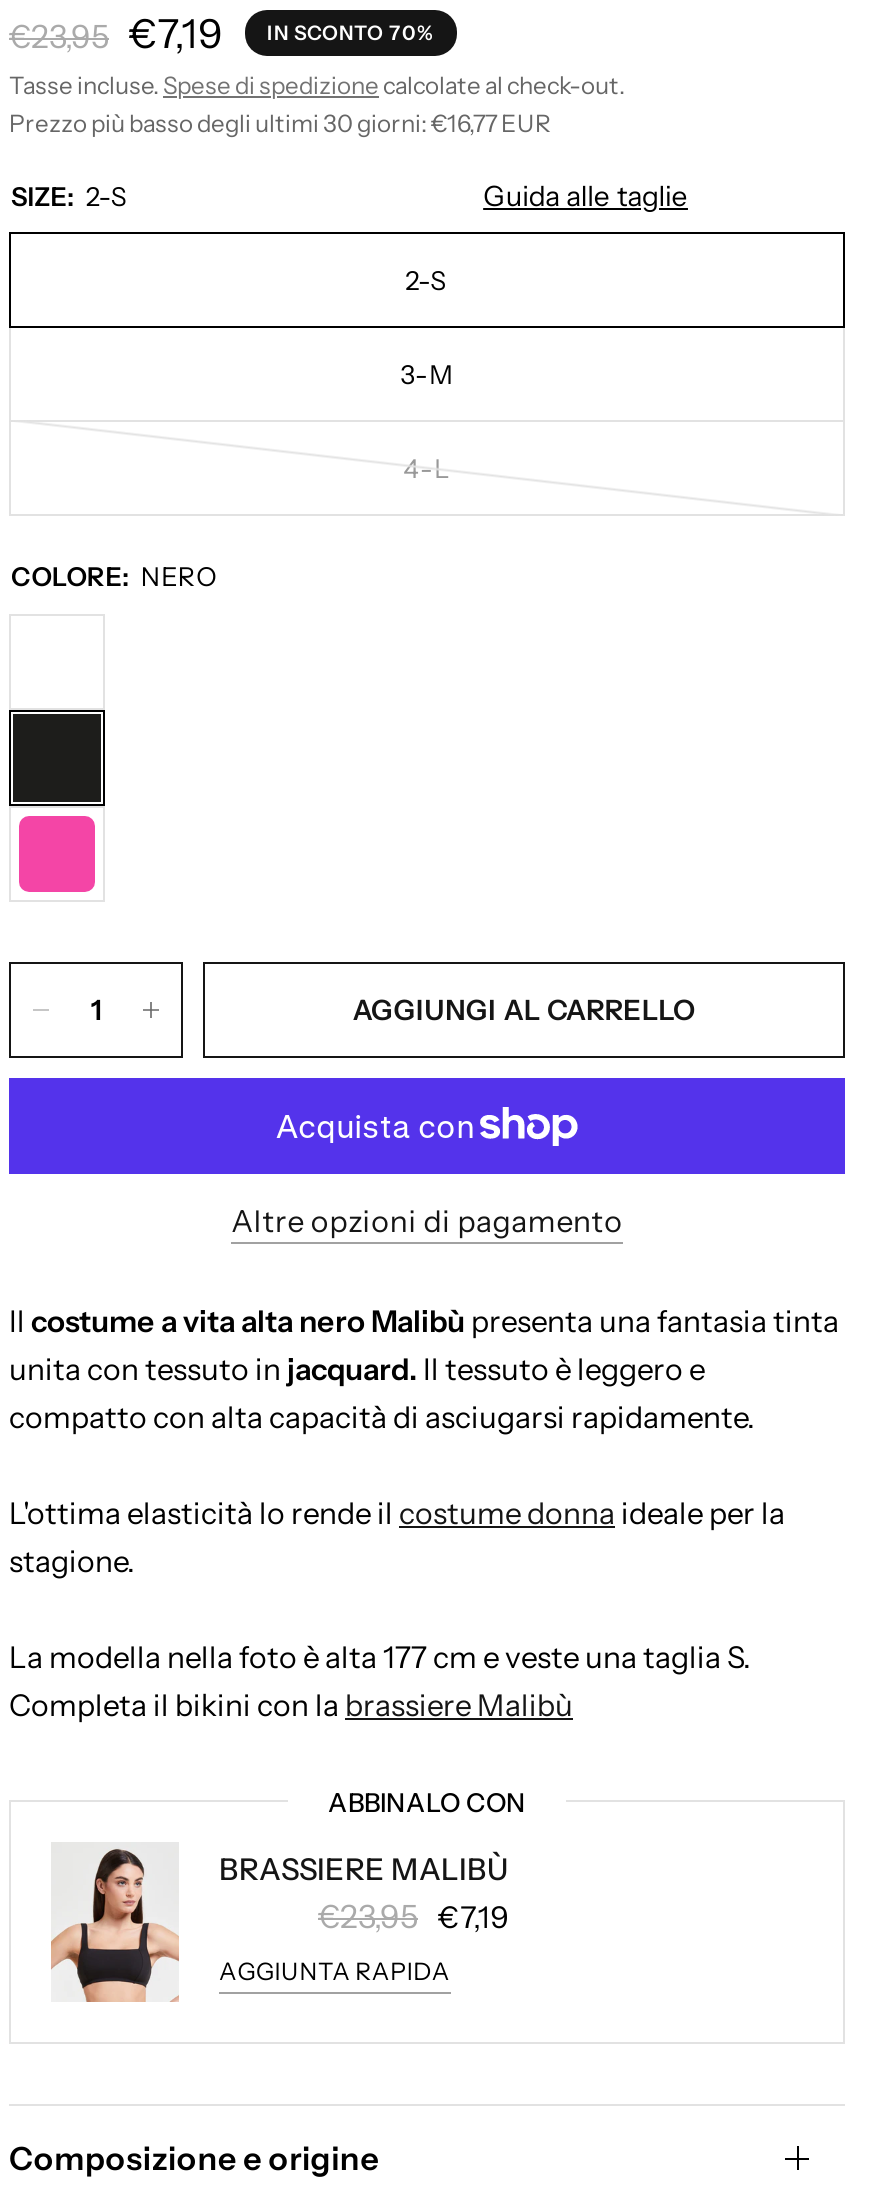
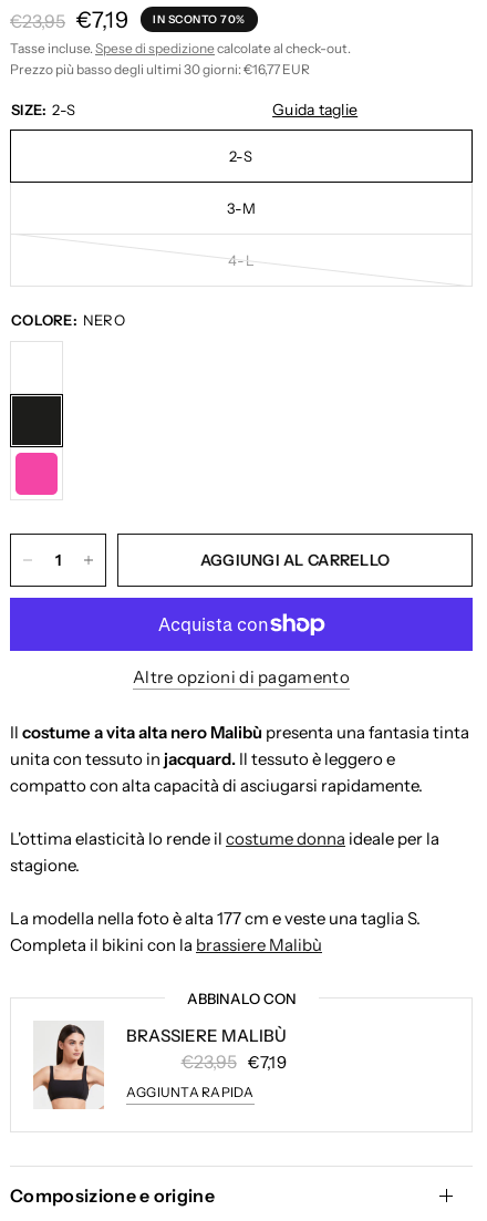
[483,177,688,213] Guida alle taglie -> [272,99,358,119] Guida taglie

